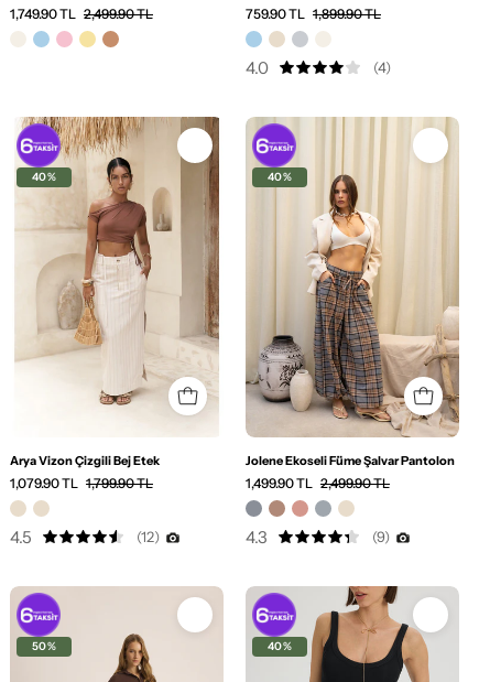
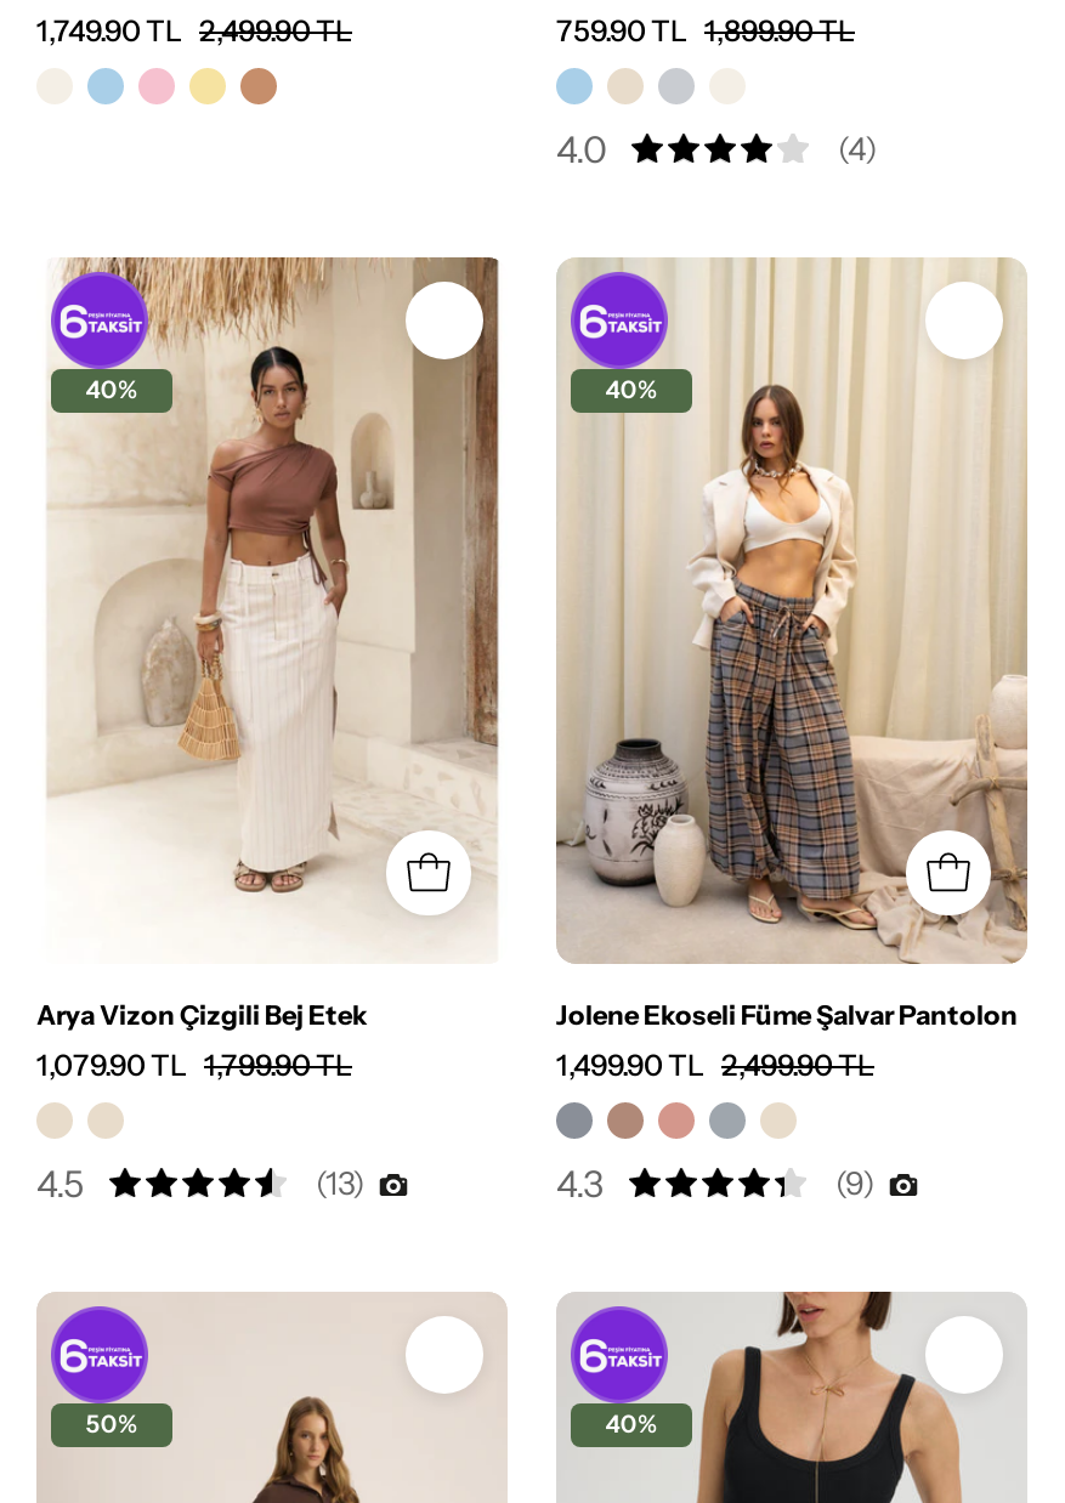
[137,528,160,546] (12) -> [316,1164,364,1202] (13)

